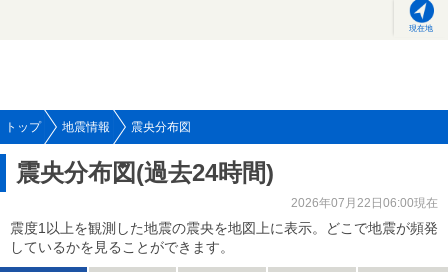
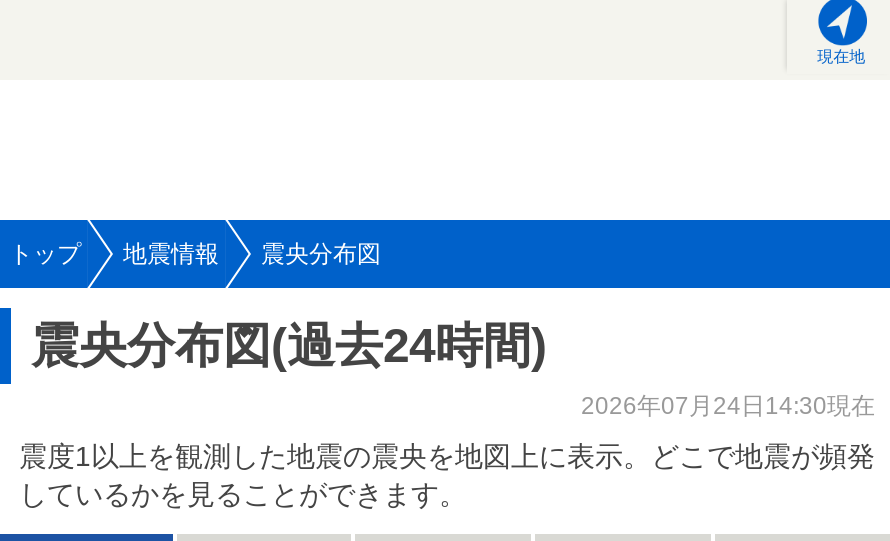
[291,196,438,210] 2026年07月22日06:00現在 -> [581,392,875,420] 2026年07月24日14:30現在

